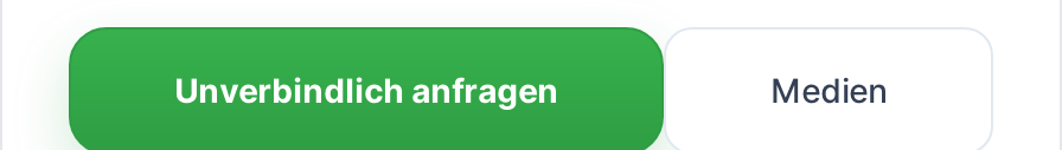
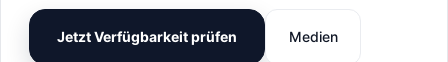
[175,70,559,110] Unverbindlich anfragen -> [57,28,237,45] Jetzt Verfügbarkeit prüfen

